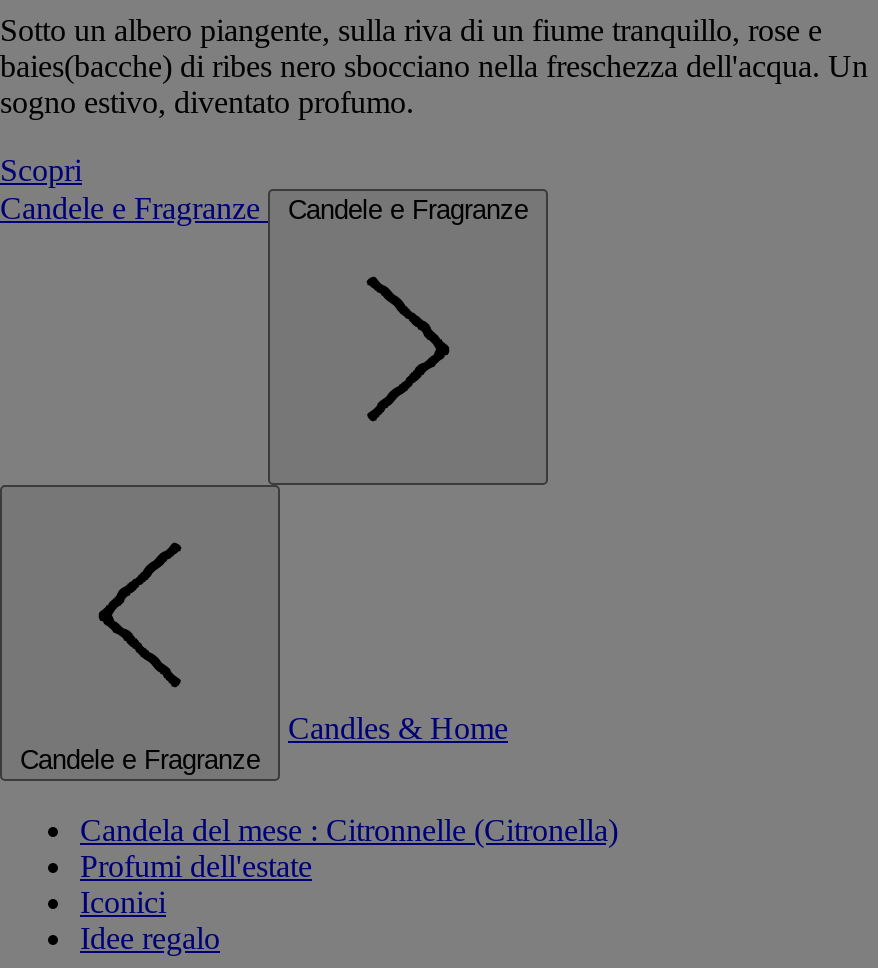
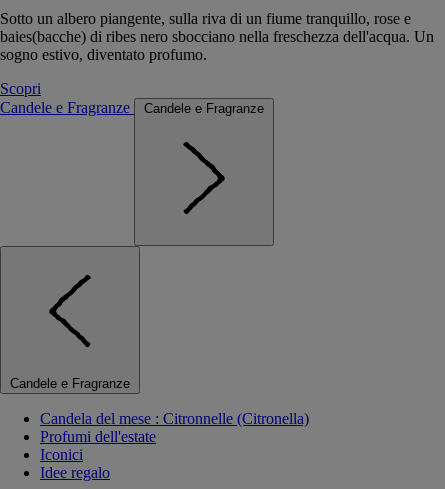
[288,711,508,745] Candles & Home -> none

